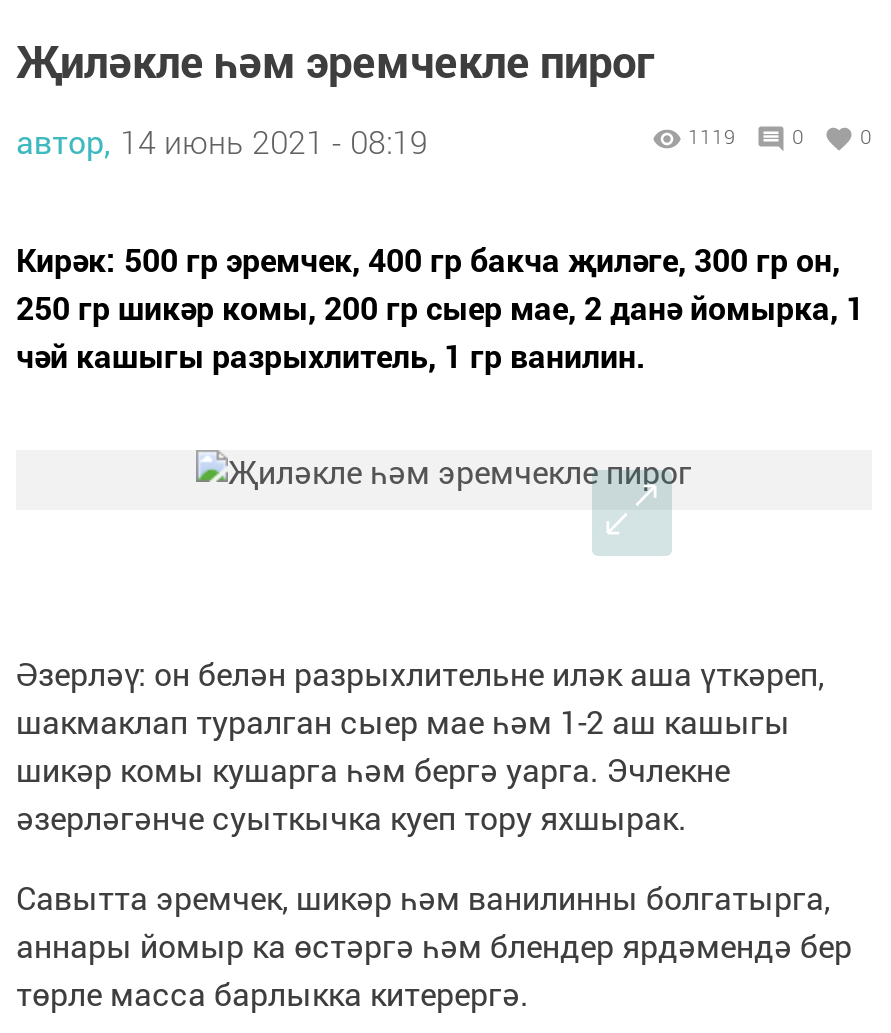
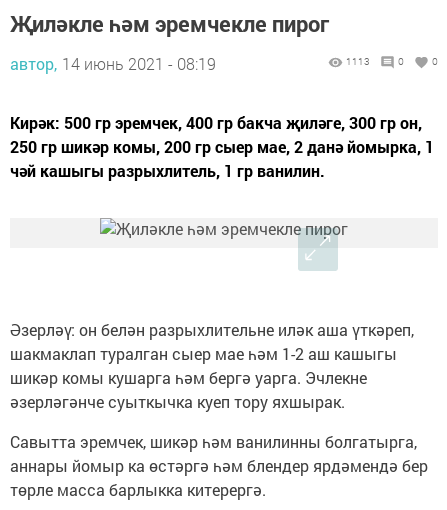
[688,125,736,151] 1119 -> [346,55,370,68] 1113

